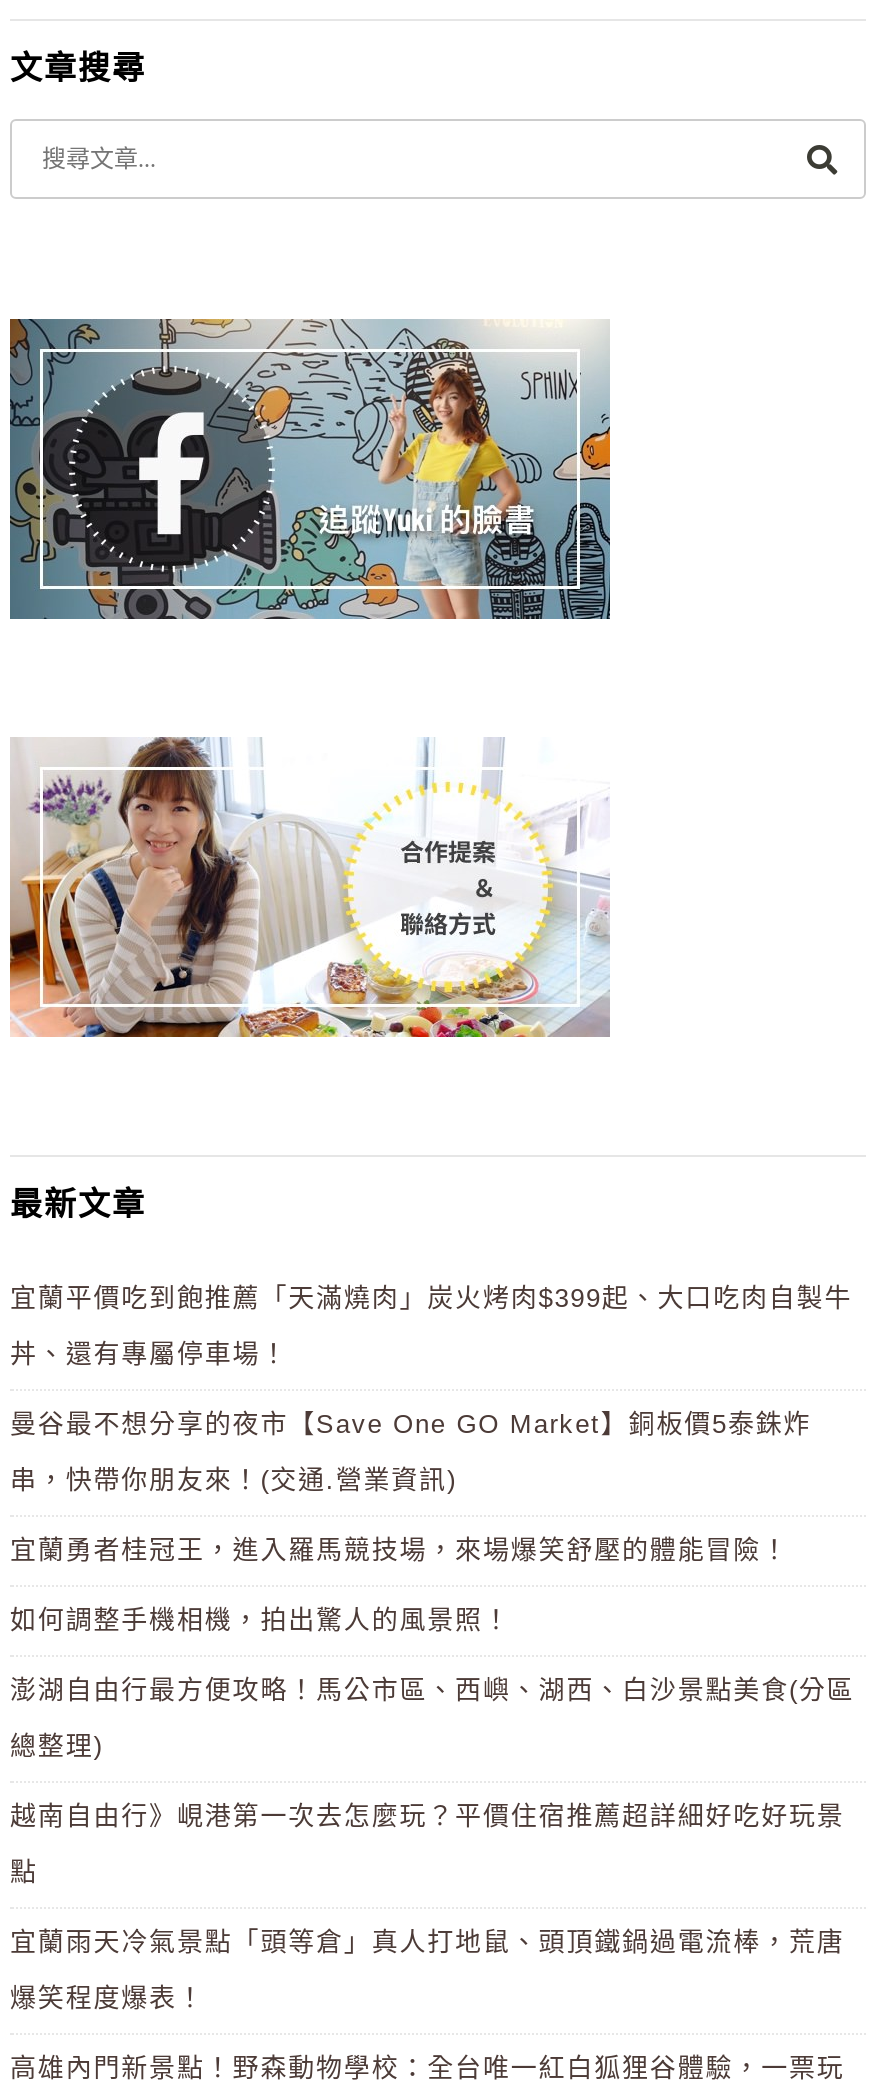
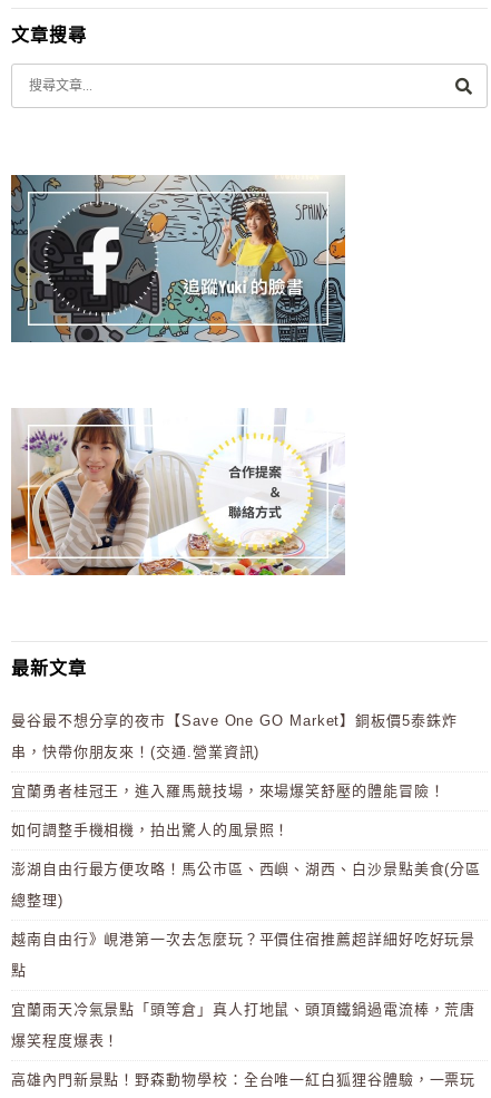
[10,1284,852,1370] 宜蘭平價吃到飽推薦「天滿燒肉」炭火烤肉$399起、大口吃肉自製牛 | 丼、還有專屬停車場！ -> none

